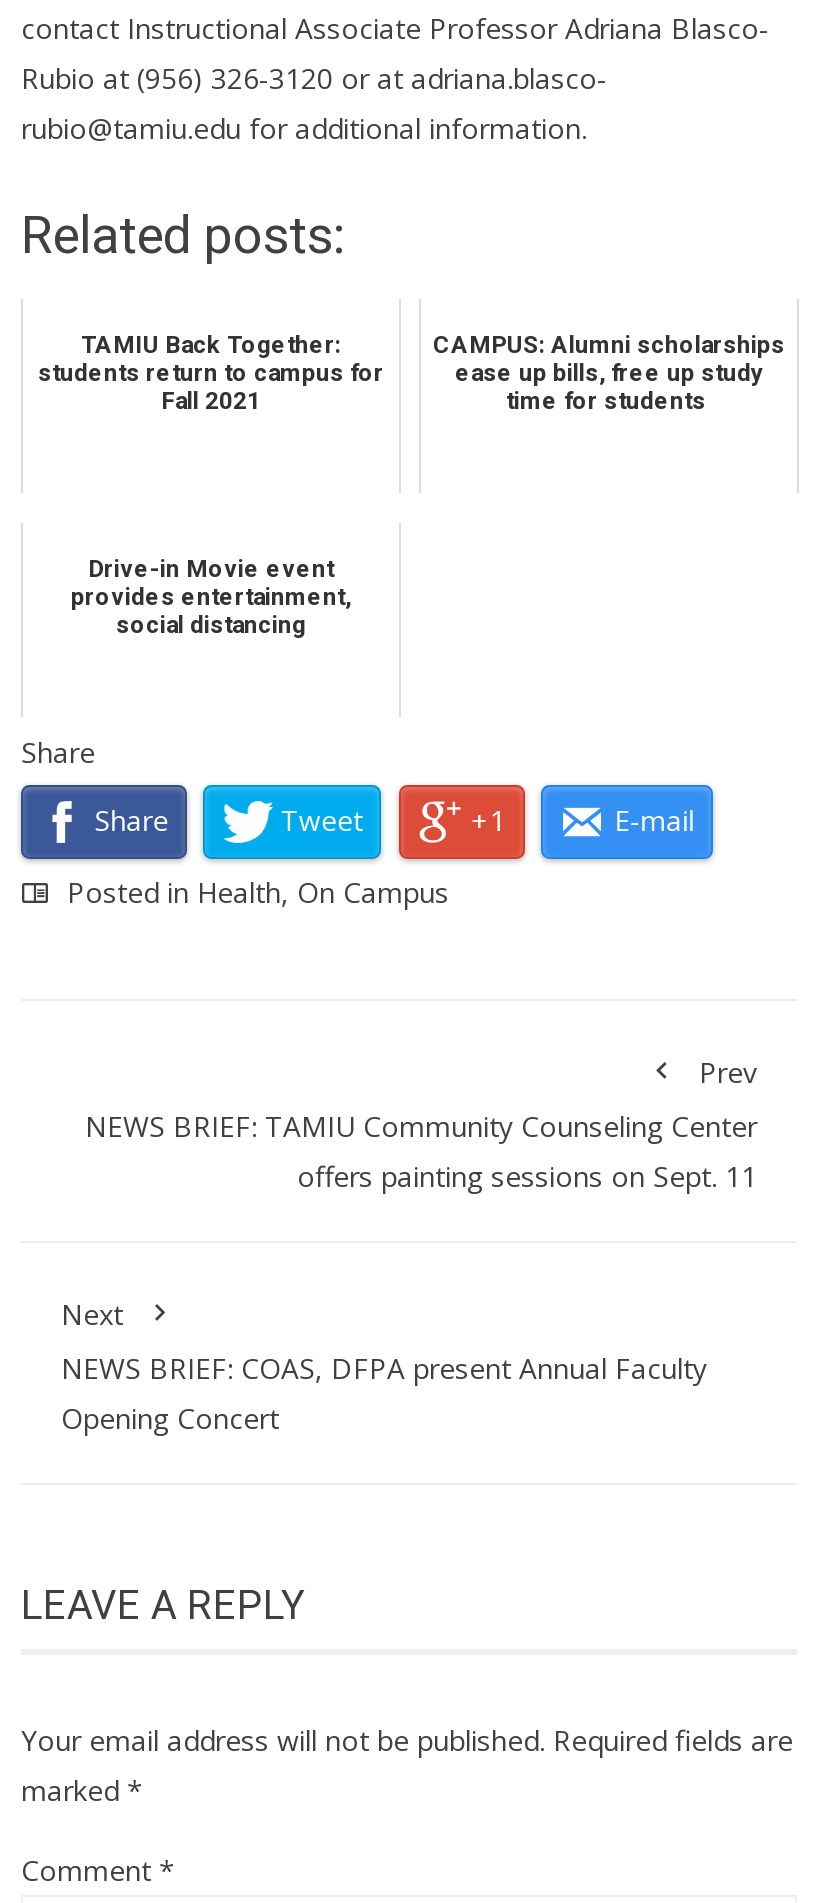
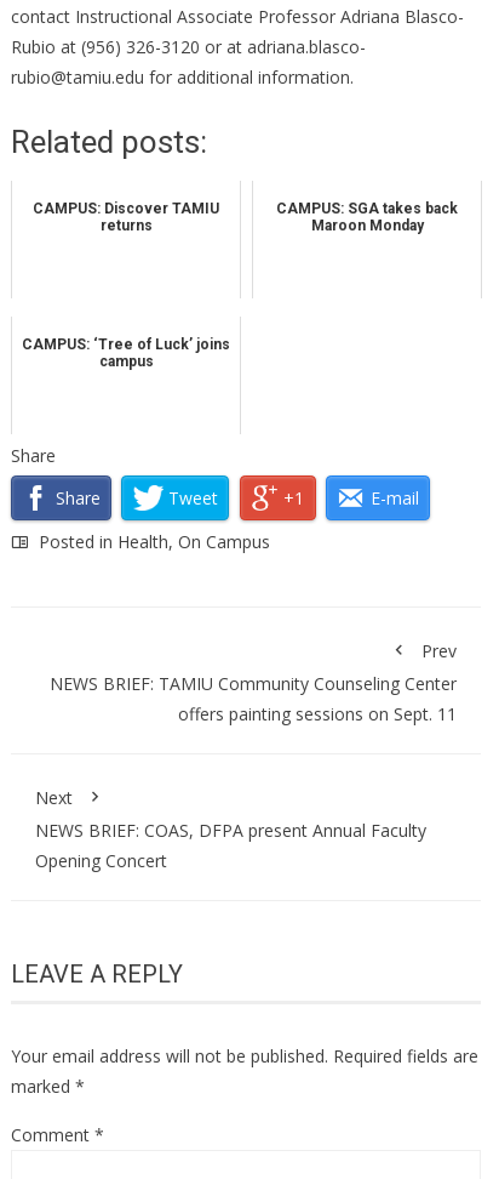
[38,330,384,414] TAMIU Back Together: | students return to campus for | Fall 2021 -> [33,200,219,234] CAMPUS: Discover TAMIU | returns
[433,330,785,414] CAMPUS: Alumni scholarships | ease up bills, free up study | time for students -> [276,200,458,234] CAMPUS: SGA takes back | Maroon Monday
[71,554,351,638] Drive-in Movie event | provides entertainment, | social distancing -> [22,336,230,370] CAMPUS: ‘Tree of Luck’ joins | campus

